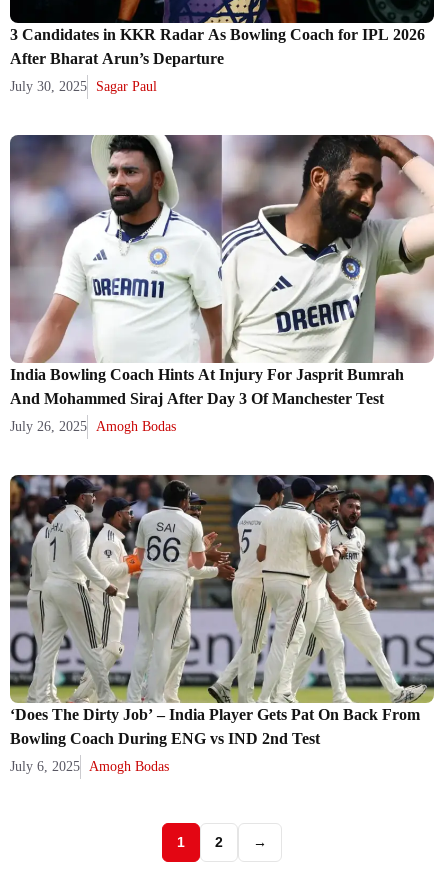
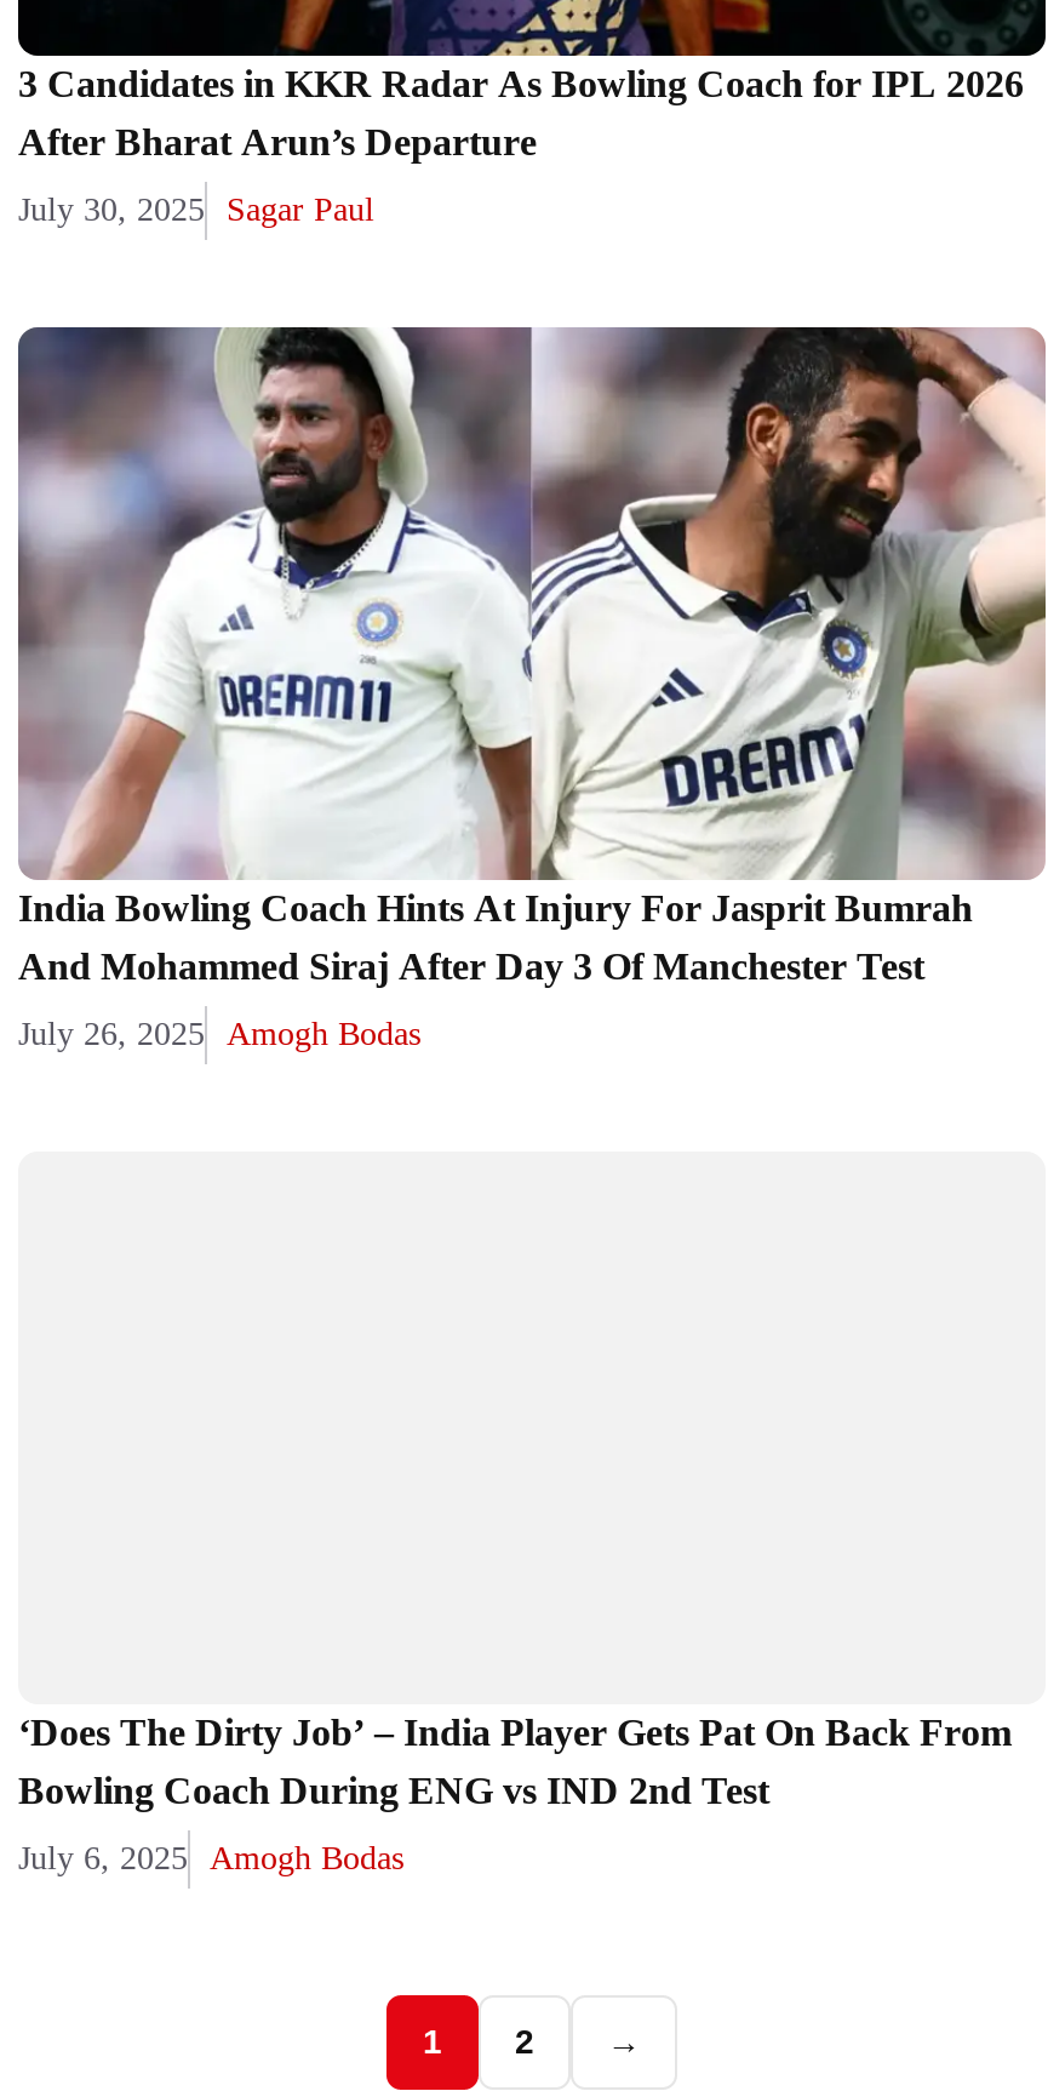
[9,474,435,704] [image] -> none

